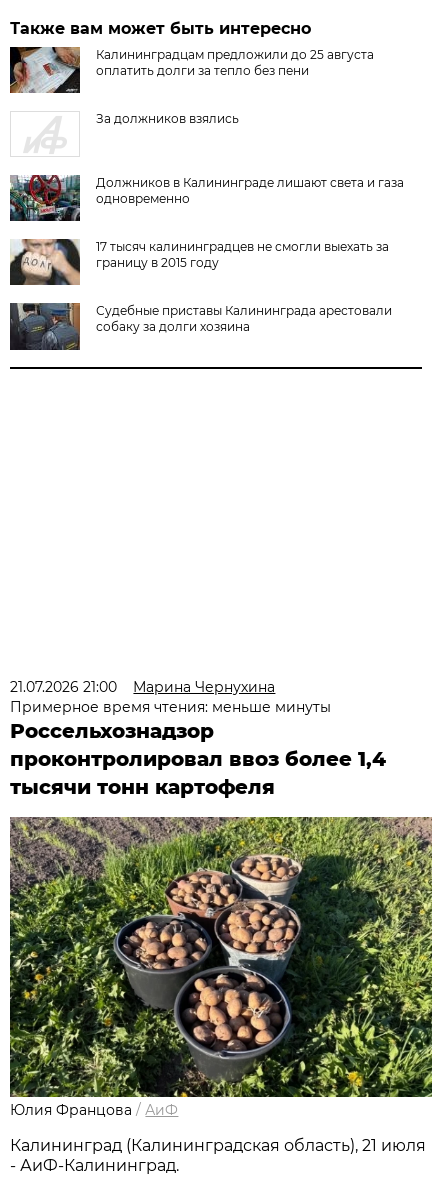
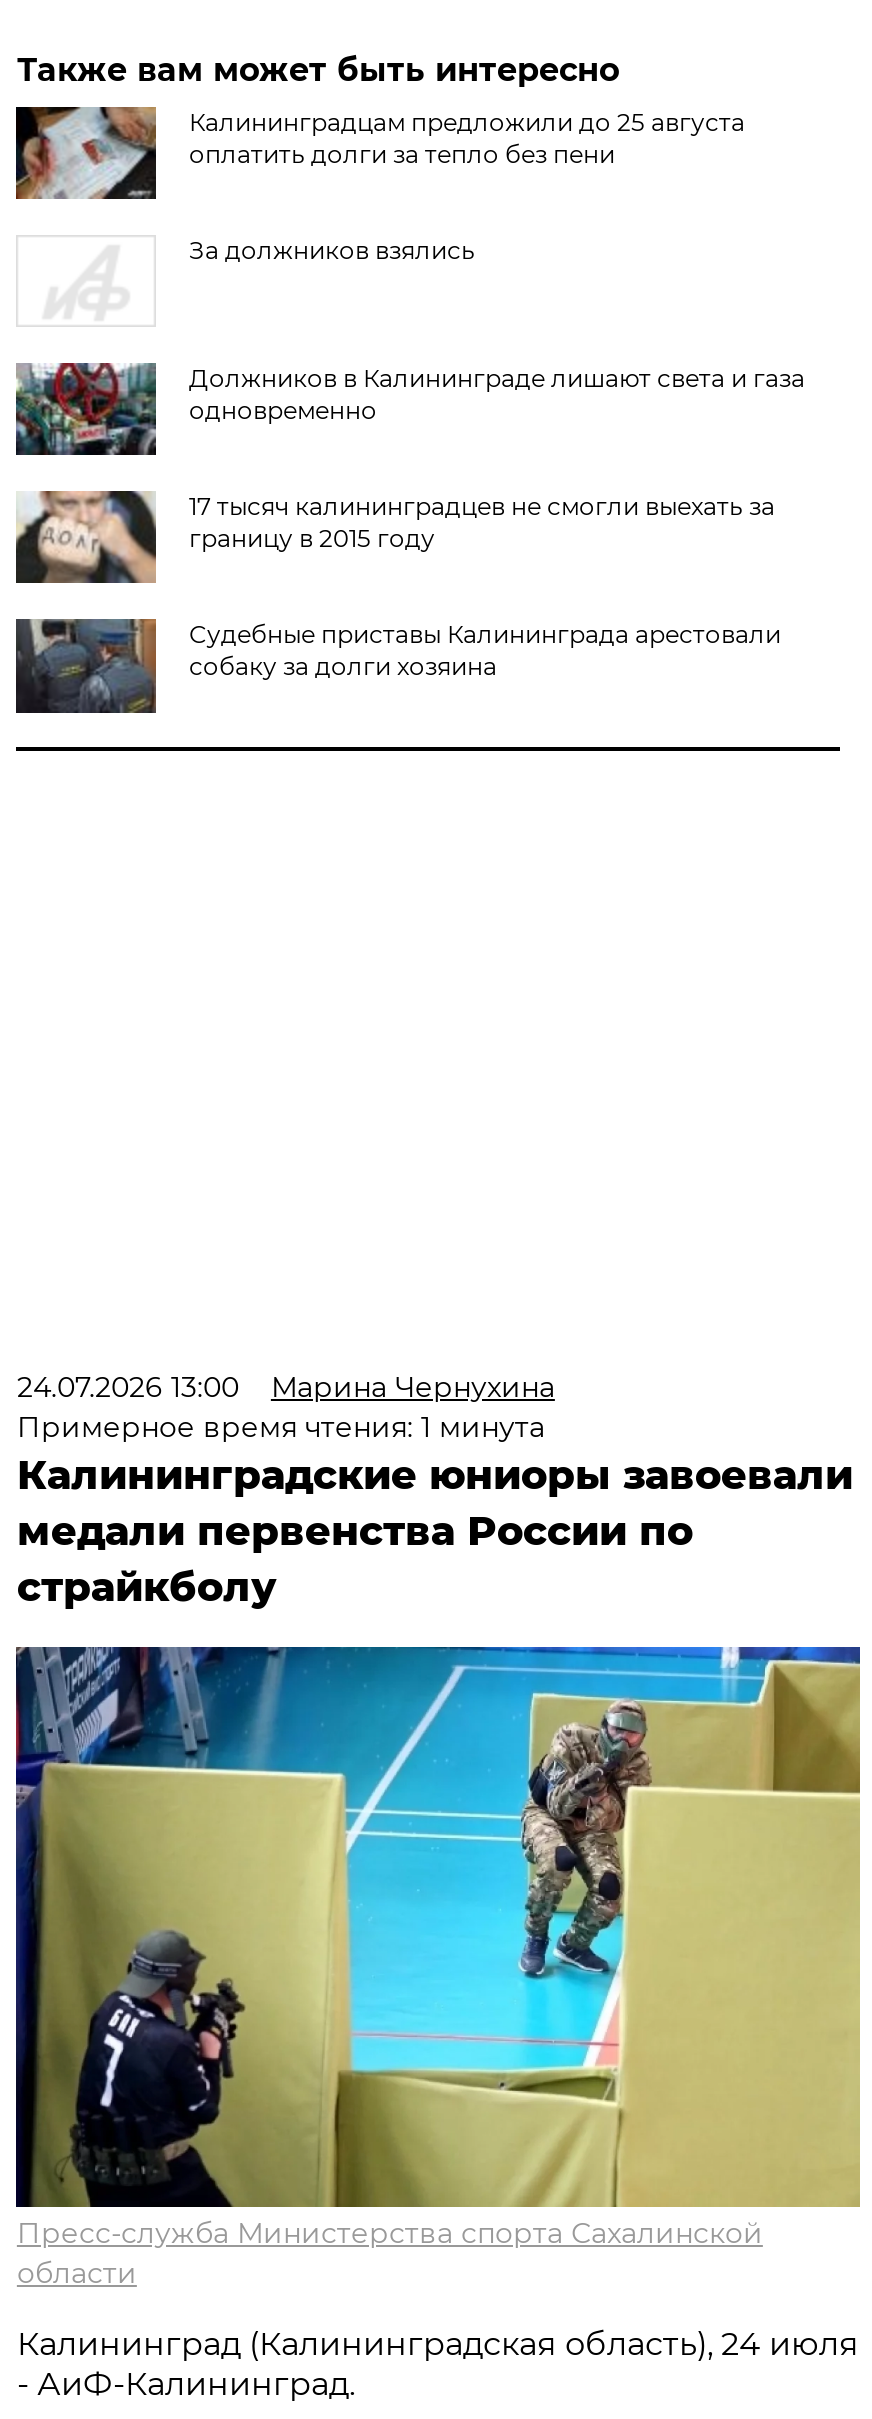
[10,678,275,696] 21.07.2026 21:00 Марина Чернухина -> [17,1369,555,1405] 24.07.2026 13:00 Марина Чернухина
[10,698,386,799] Примерное время чтения: меньше минуты | Россельхознадзор | проконтролировал ввоз более 1,4 | тысячи тонн картофеля -> [17,1409,853,1611] Примерное время чтения: 1 минута | Калининградские юниоры завоевали | медали первенства России по | страйкболу
[9,816,433,1119] [image] | Юлия Францова / АиФ -> [14,1645,862,2291] [image] | Пресс-служба Министерства спорта Сахалинской | области
[10,1136,426,1155] Калининград (Калининградская область), 21 июля -> [17,2325,859,2363] Калининград (Калининградская область), 24 июля

